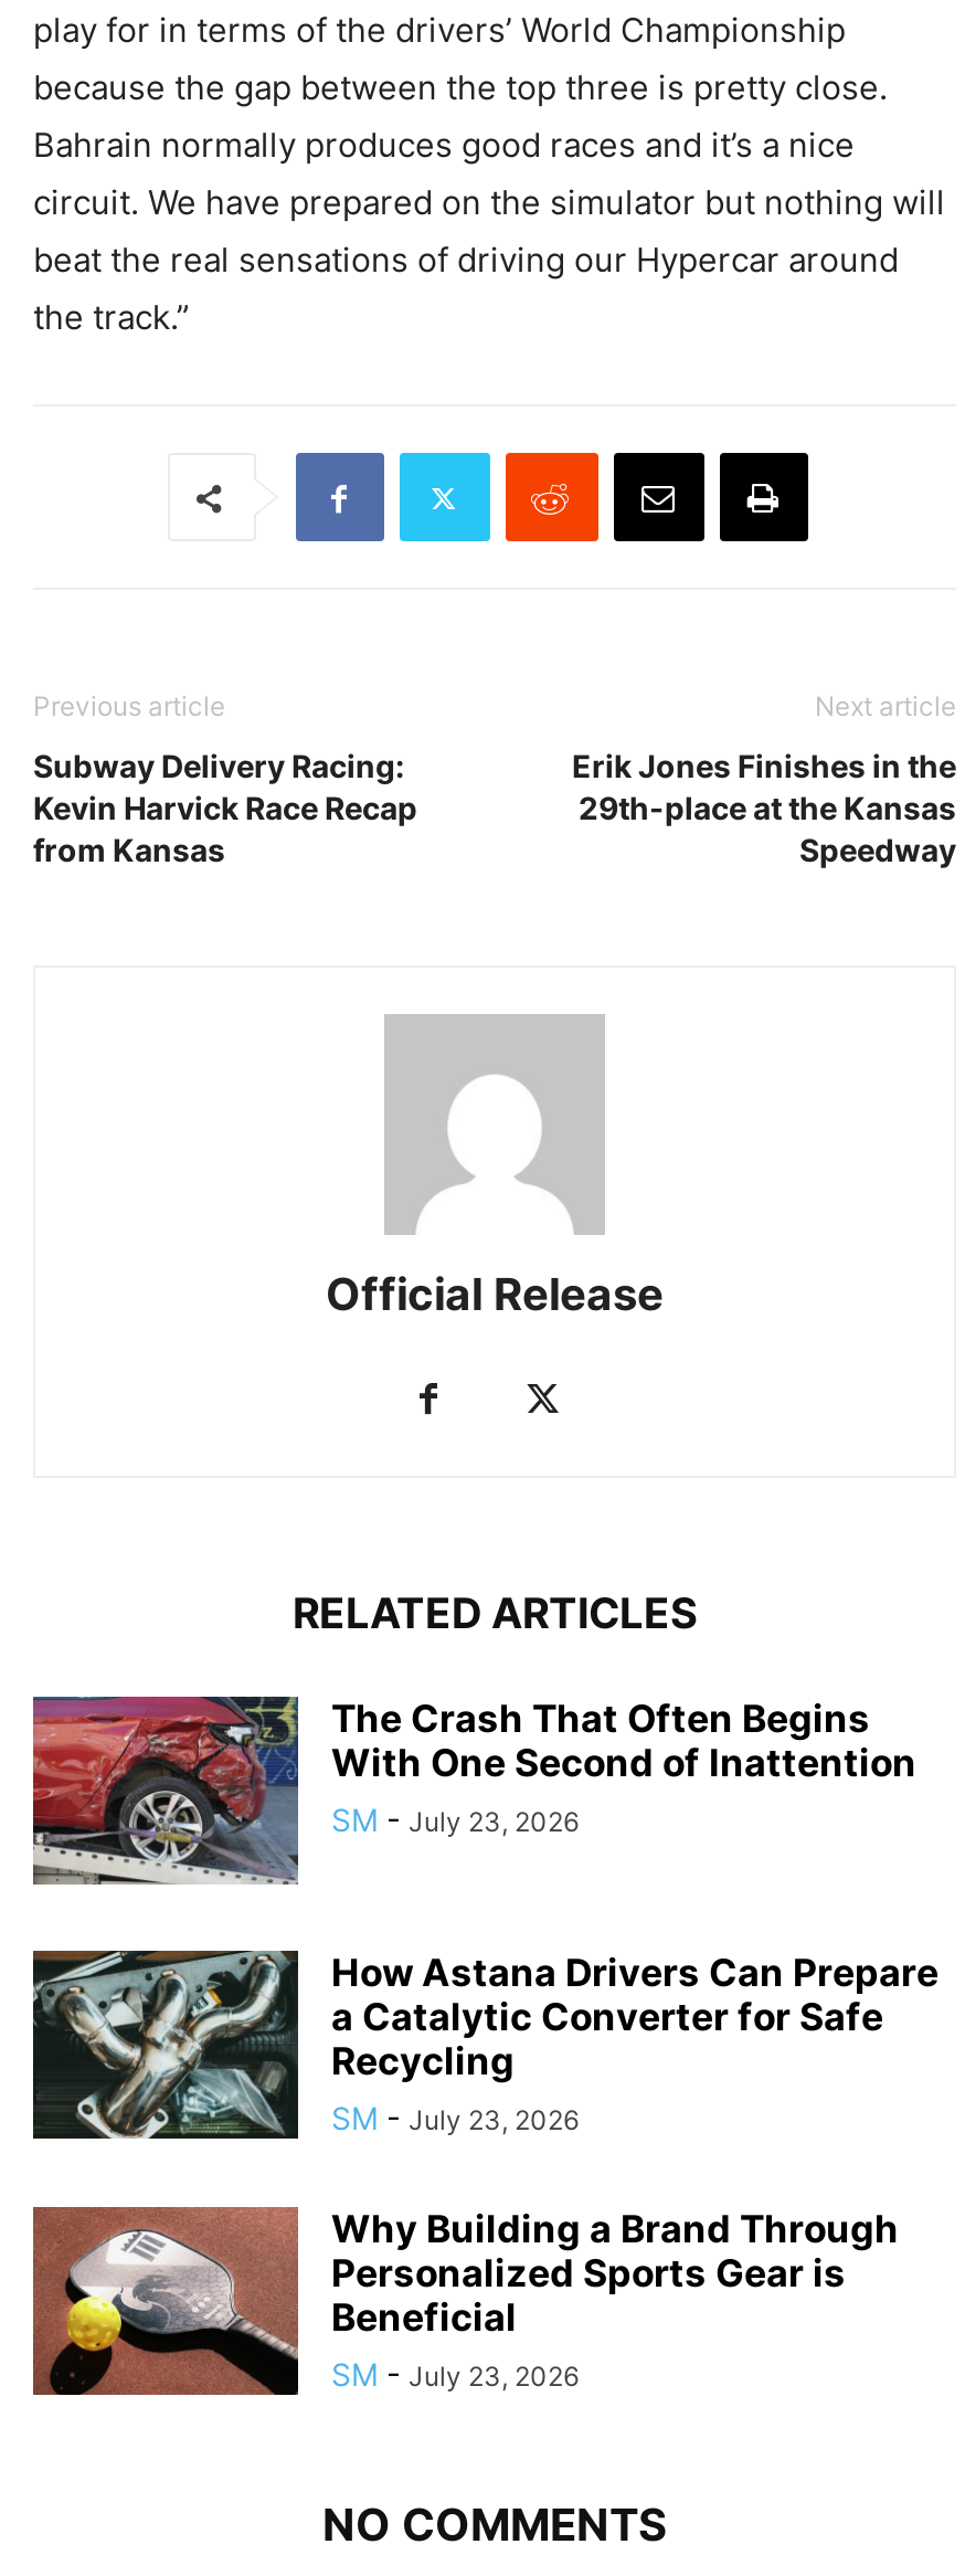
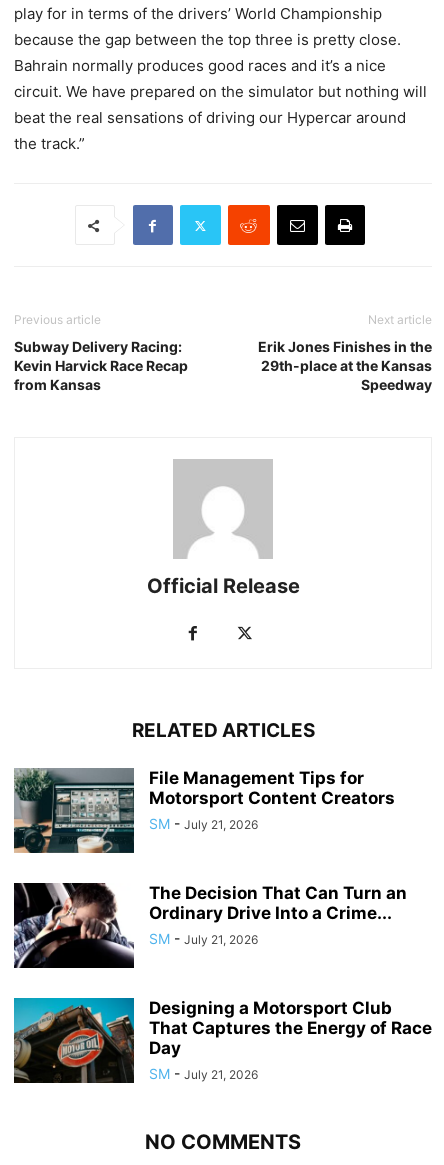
[31,1697,916,1885] [image] | The Crash That Often Begins | With One Second of Inattention | SM - July 23, 2026 -> [13,768,395,854] [image] | File Management Tips for | Motorsport Content Creators | SM - July 21, 2026
[33,1949,939,2139] [image] | How Astana Drivers Can Prepare | a Catalytic Converter for Safe | Recycling | SM - July 23, 2026 -> [13,882,407,969] [image] | The Decision That Can Turn an | Ordinary Drive Into a Crime... | SM - July 21, 2026
[31,2205,899,2397] [image] | Why Building a Brand Through | Personalized Sports Gear is | Beneficial | SM - July 23, 2026 -> [13,997,432,1084] [image] | Designing a Motorsport Club | That Captures the Energy of Race | Day | SM - July 21, 2026

